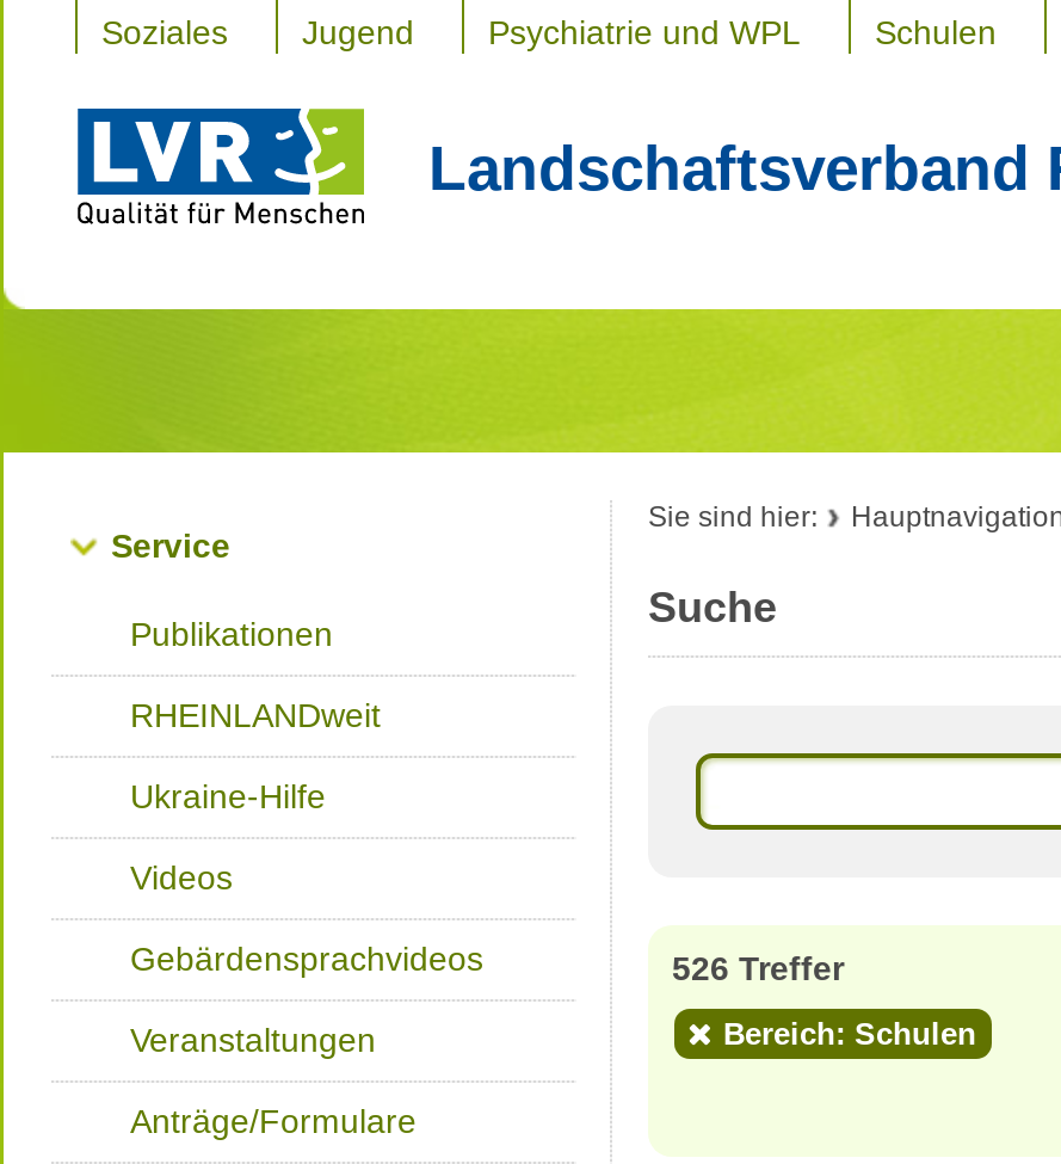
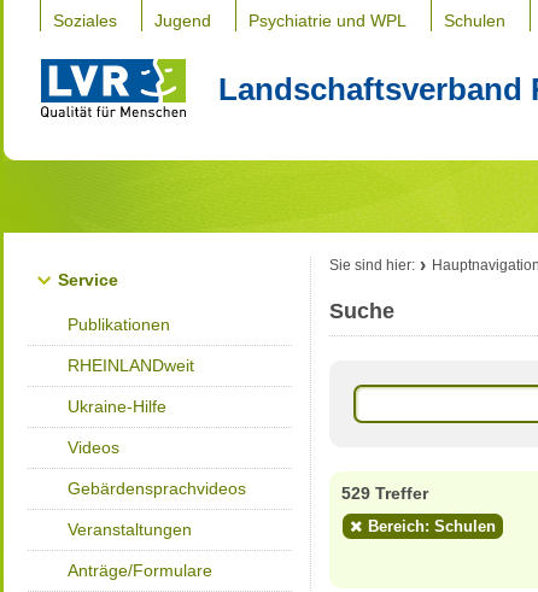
[672,949,844,987] 526 Treffer -> [341,483,428,503] 529 Treffer

